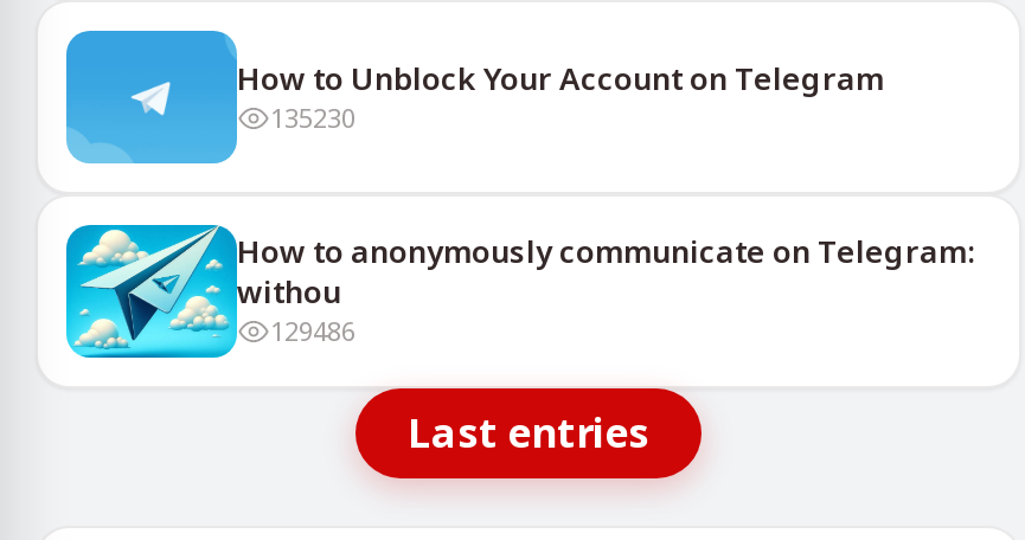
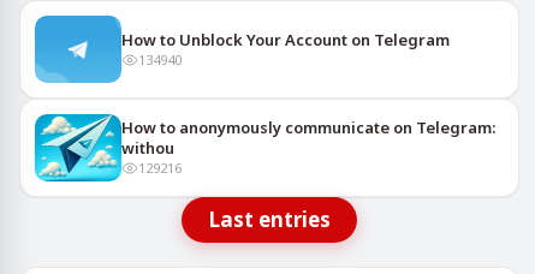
[270,99,355,135] 135230 -> [138,50,182,68] 134940
[270,313,355,349] 129486 -> [138,159,182,177] 129216

